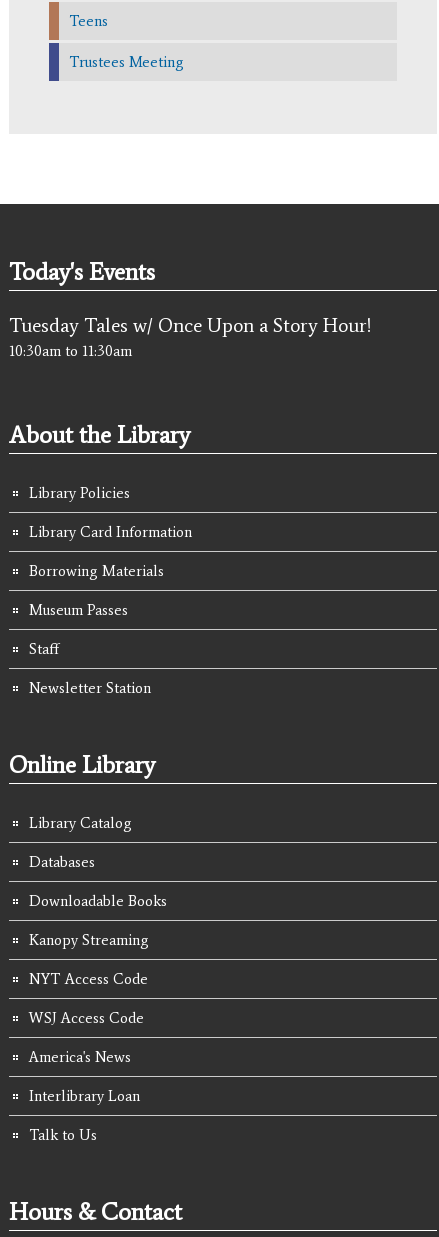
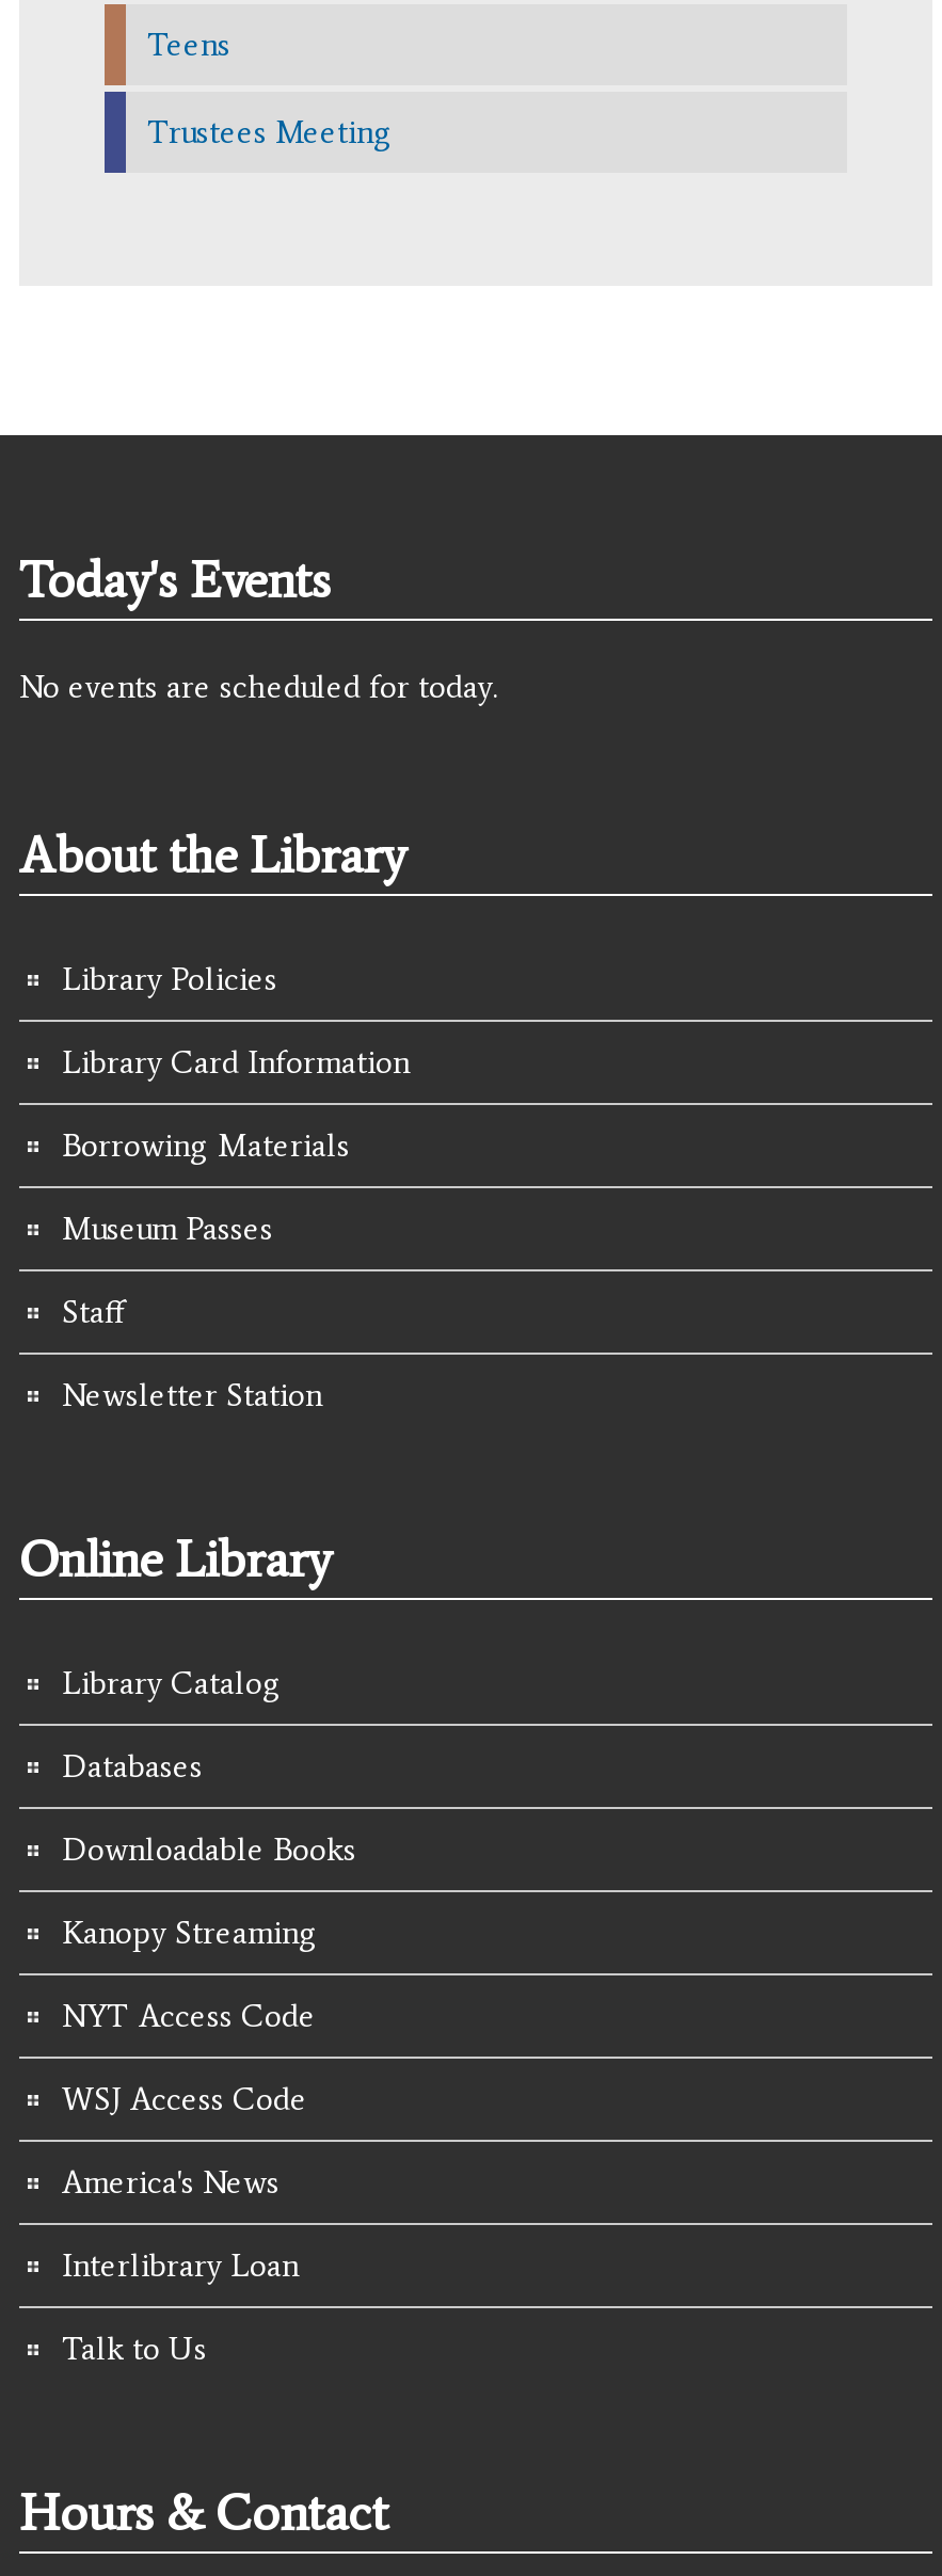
[9,313,371,360] Tuesday Tales w/ Once Upon a Story Hour! | 10:30am to 11:30am -> [19,668,499,706] No events are scheduled for today.

